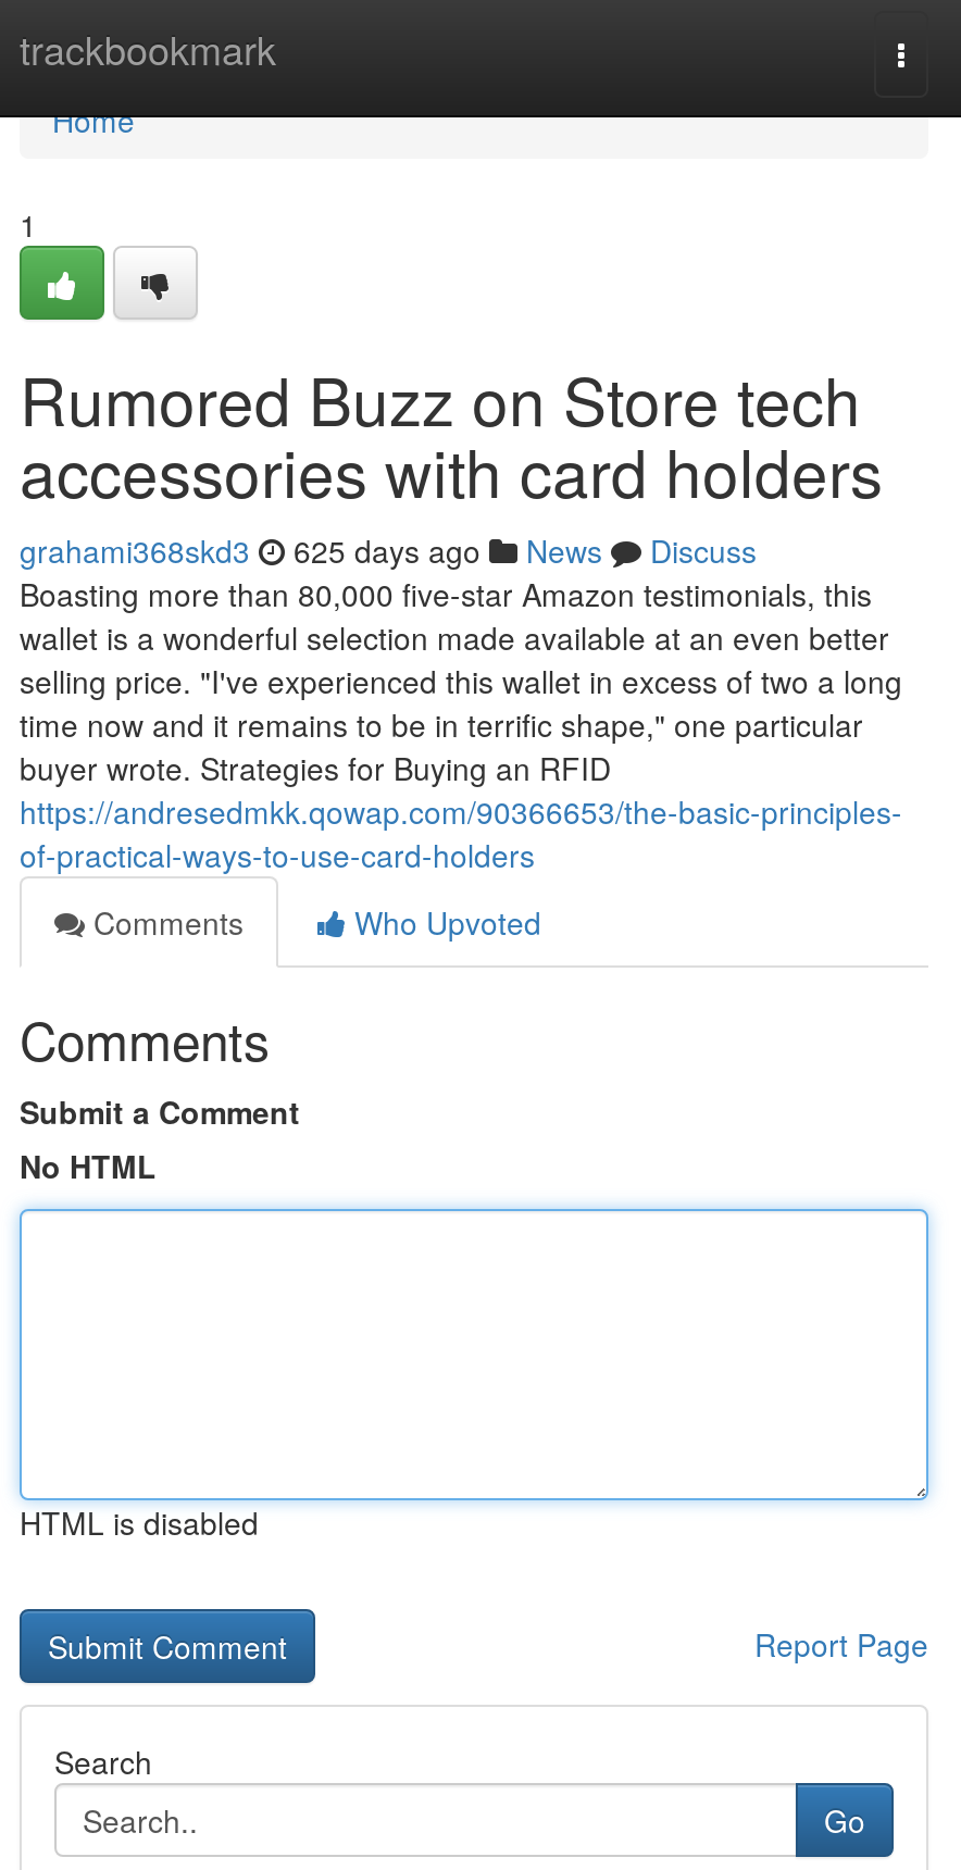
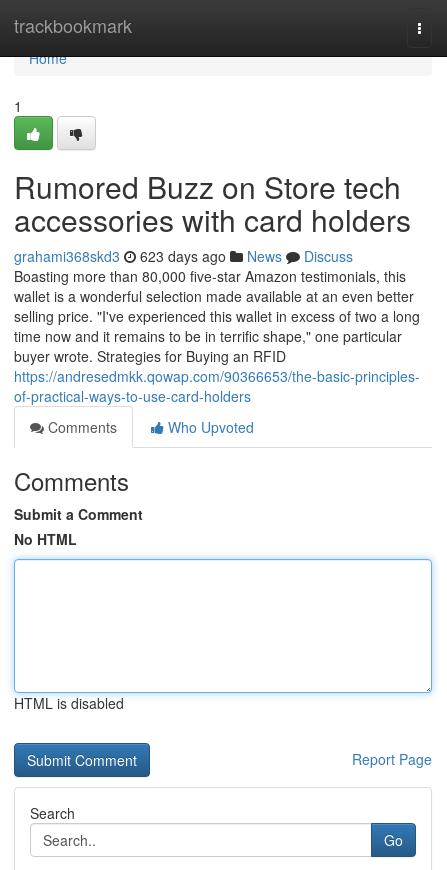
[20,528,757,572] grahami368skd3 625 days ago News Discuss -> [14,246,353,266] grahami368skd3 623 days ago News Discuss

